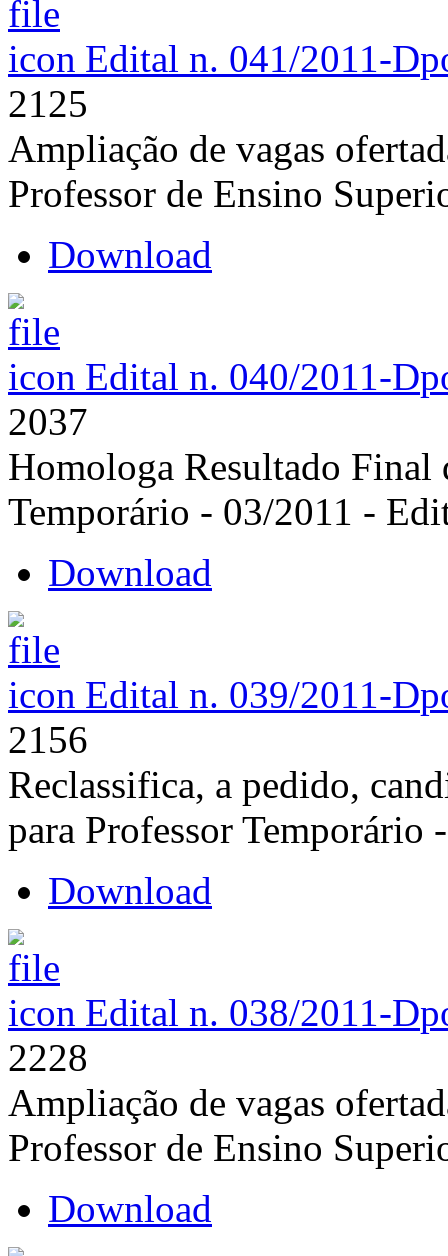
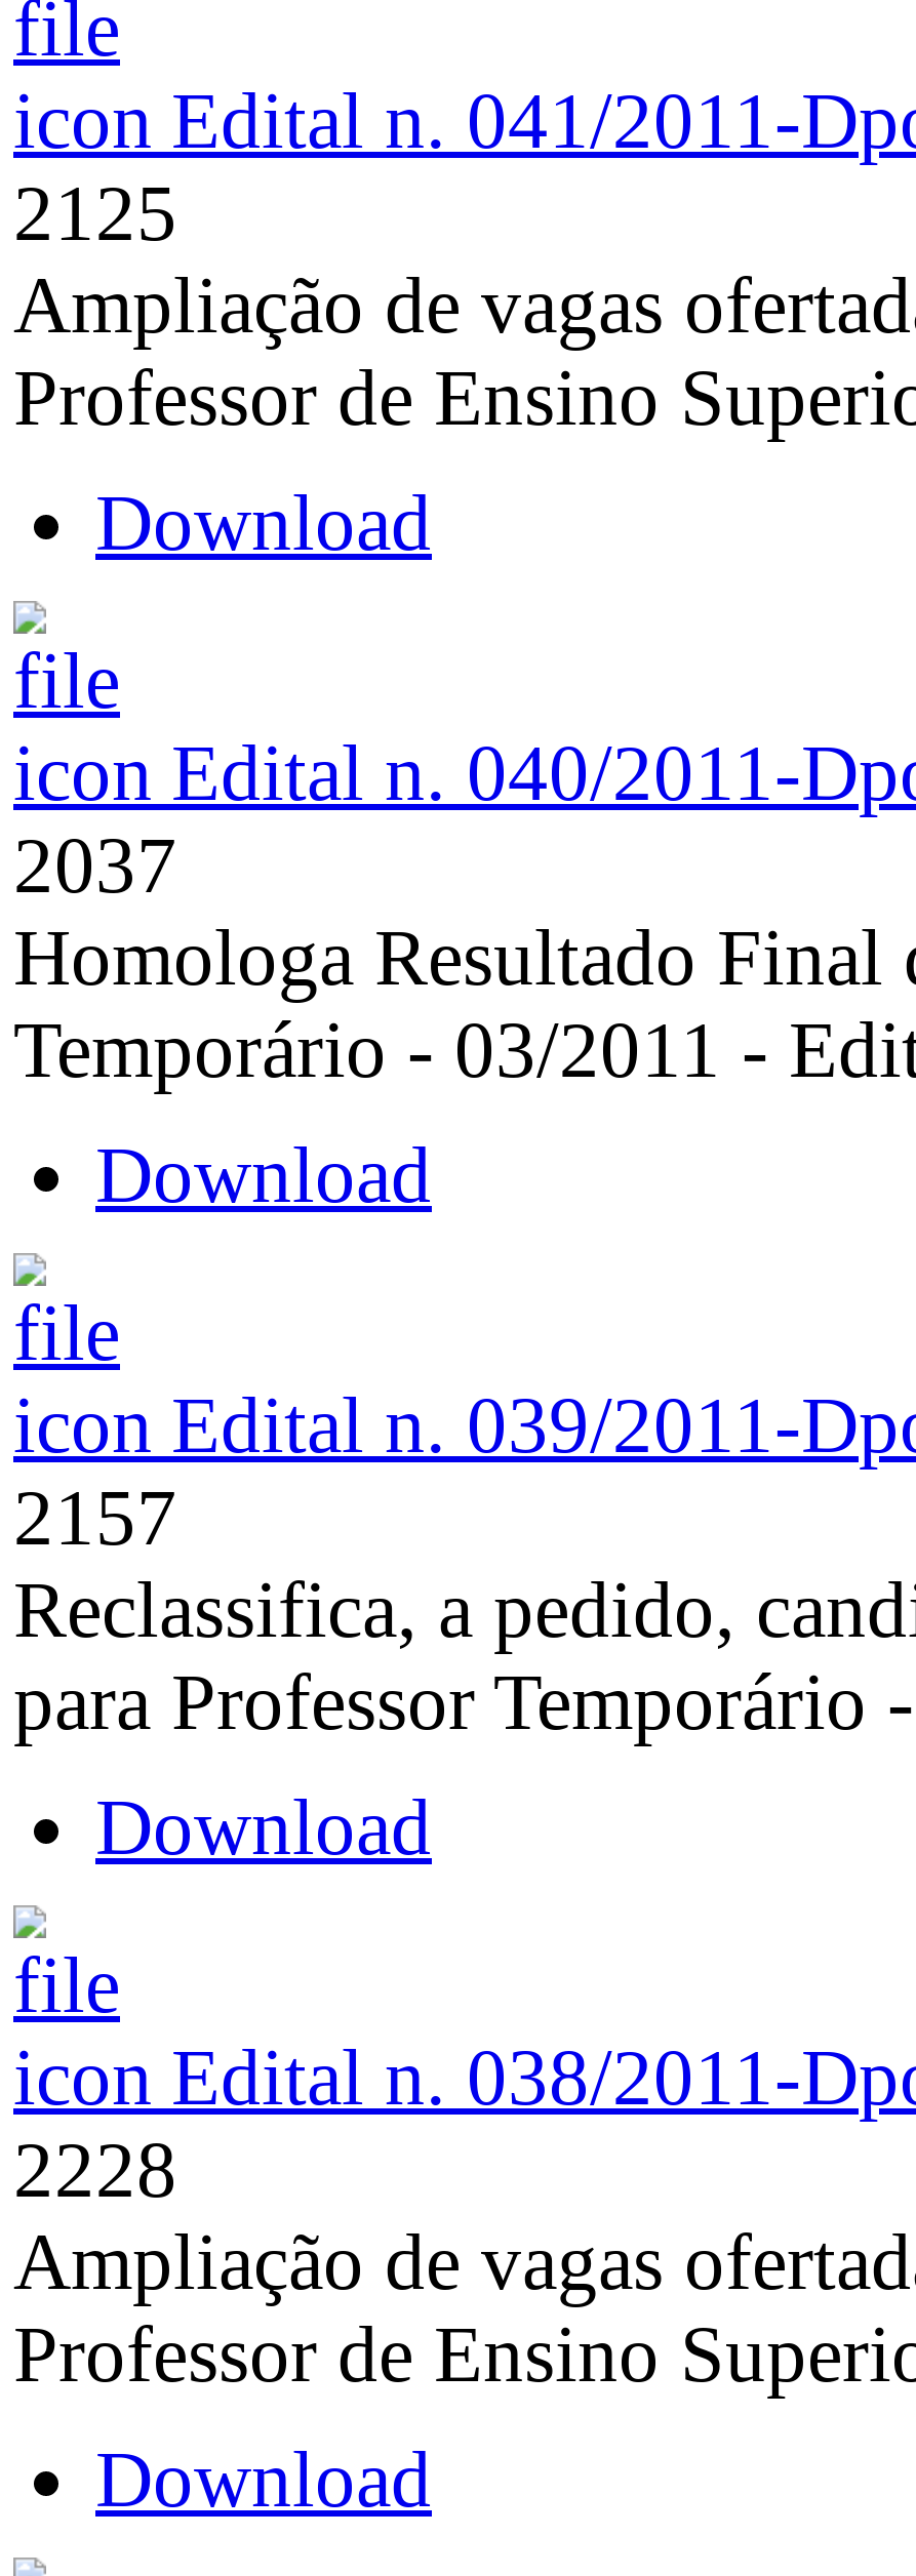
[8,718,88,761] 2156 -> [13,1472,177,1560] 2157

